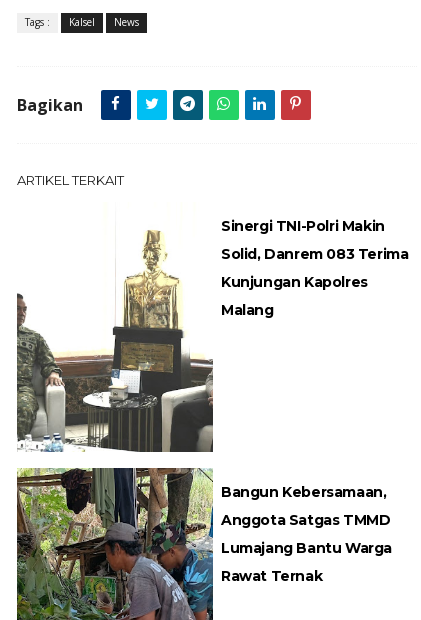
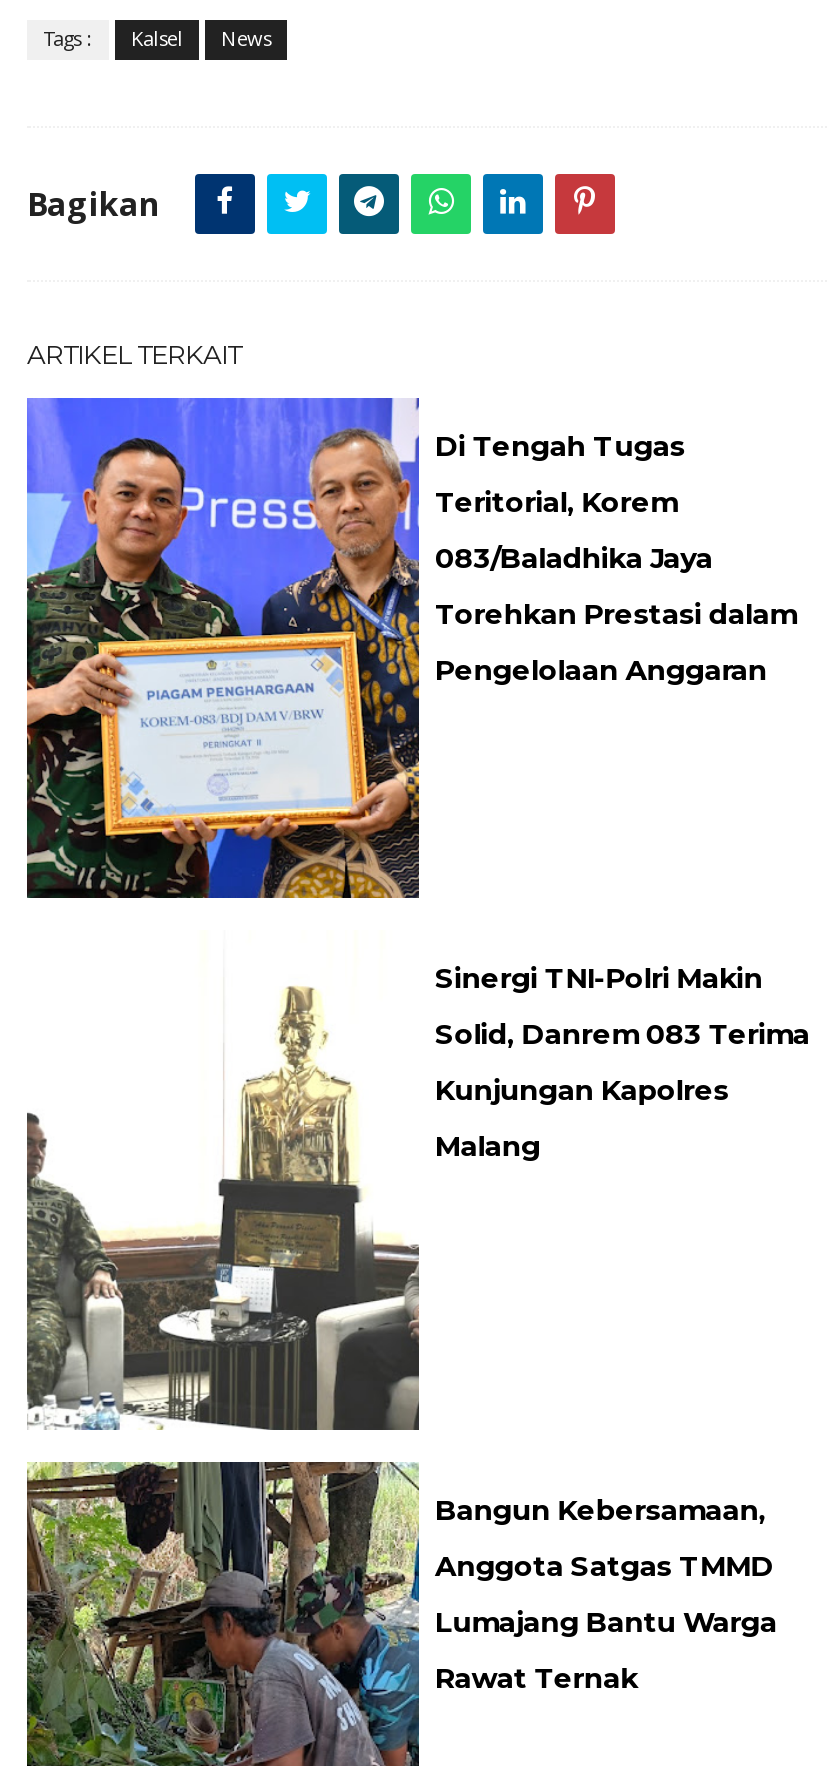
none -> [25,396,797,900] [image] | Di Tengah Tugas | Teritorial, Korem | 083/Baladhika Jaya | Torehkan Prestasi dalam | Pengelolaan Anggaran

